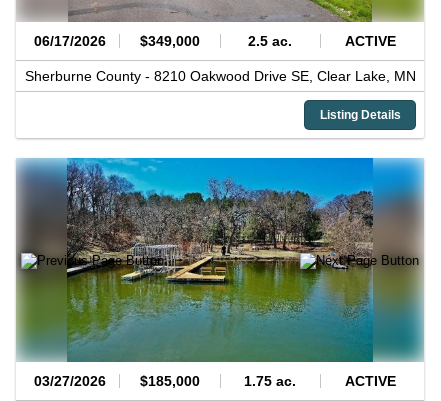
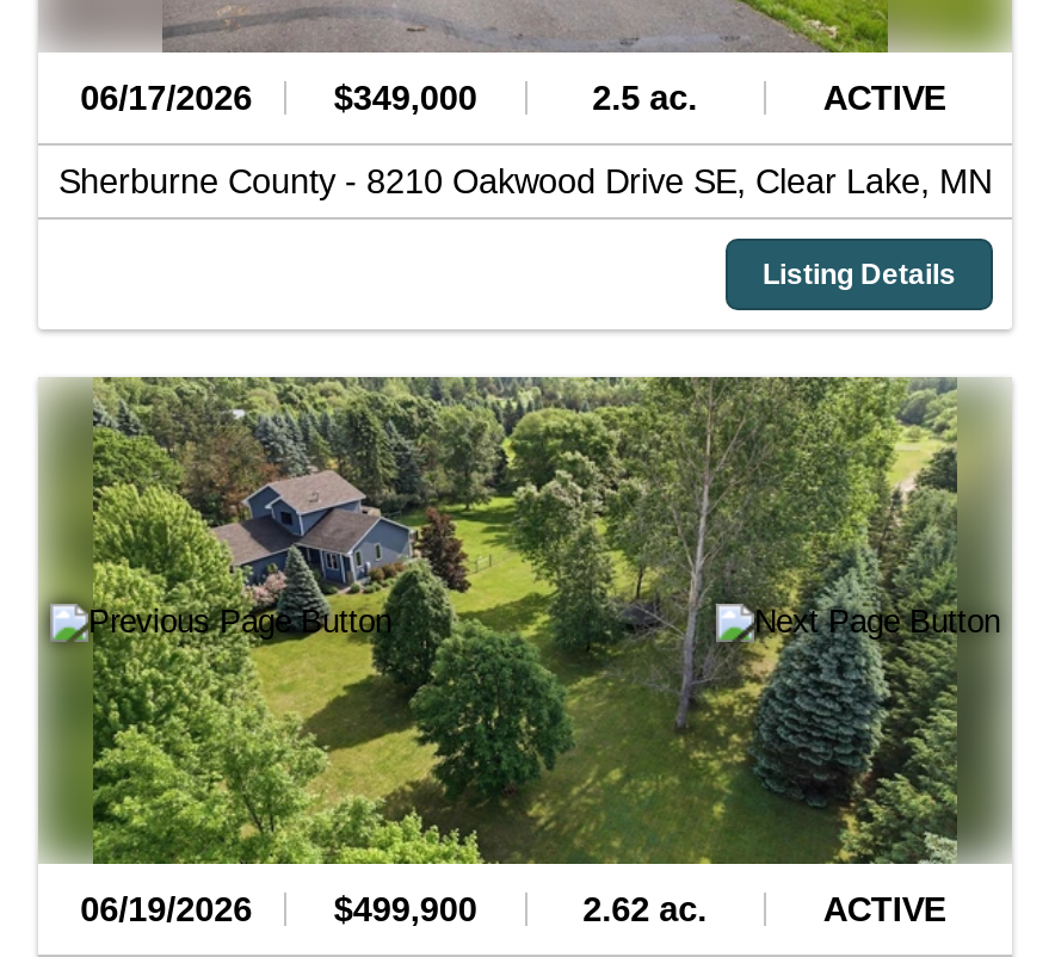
[17,157,424,389] [image] | 03/27/2026 -> [38,375,1012,927] [image] | 06/19/2026
[140,373,200,389] $185,000 -> [334,889,477,927] $499,900
[244,373,296,389] 1.75 ac. -> [583,889,707,927] 2.62 ac.

